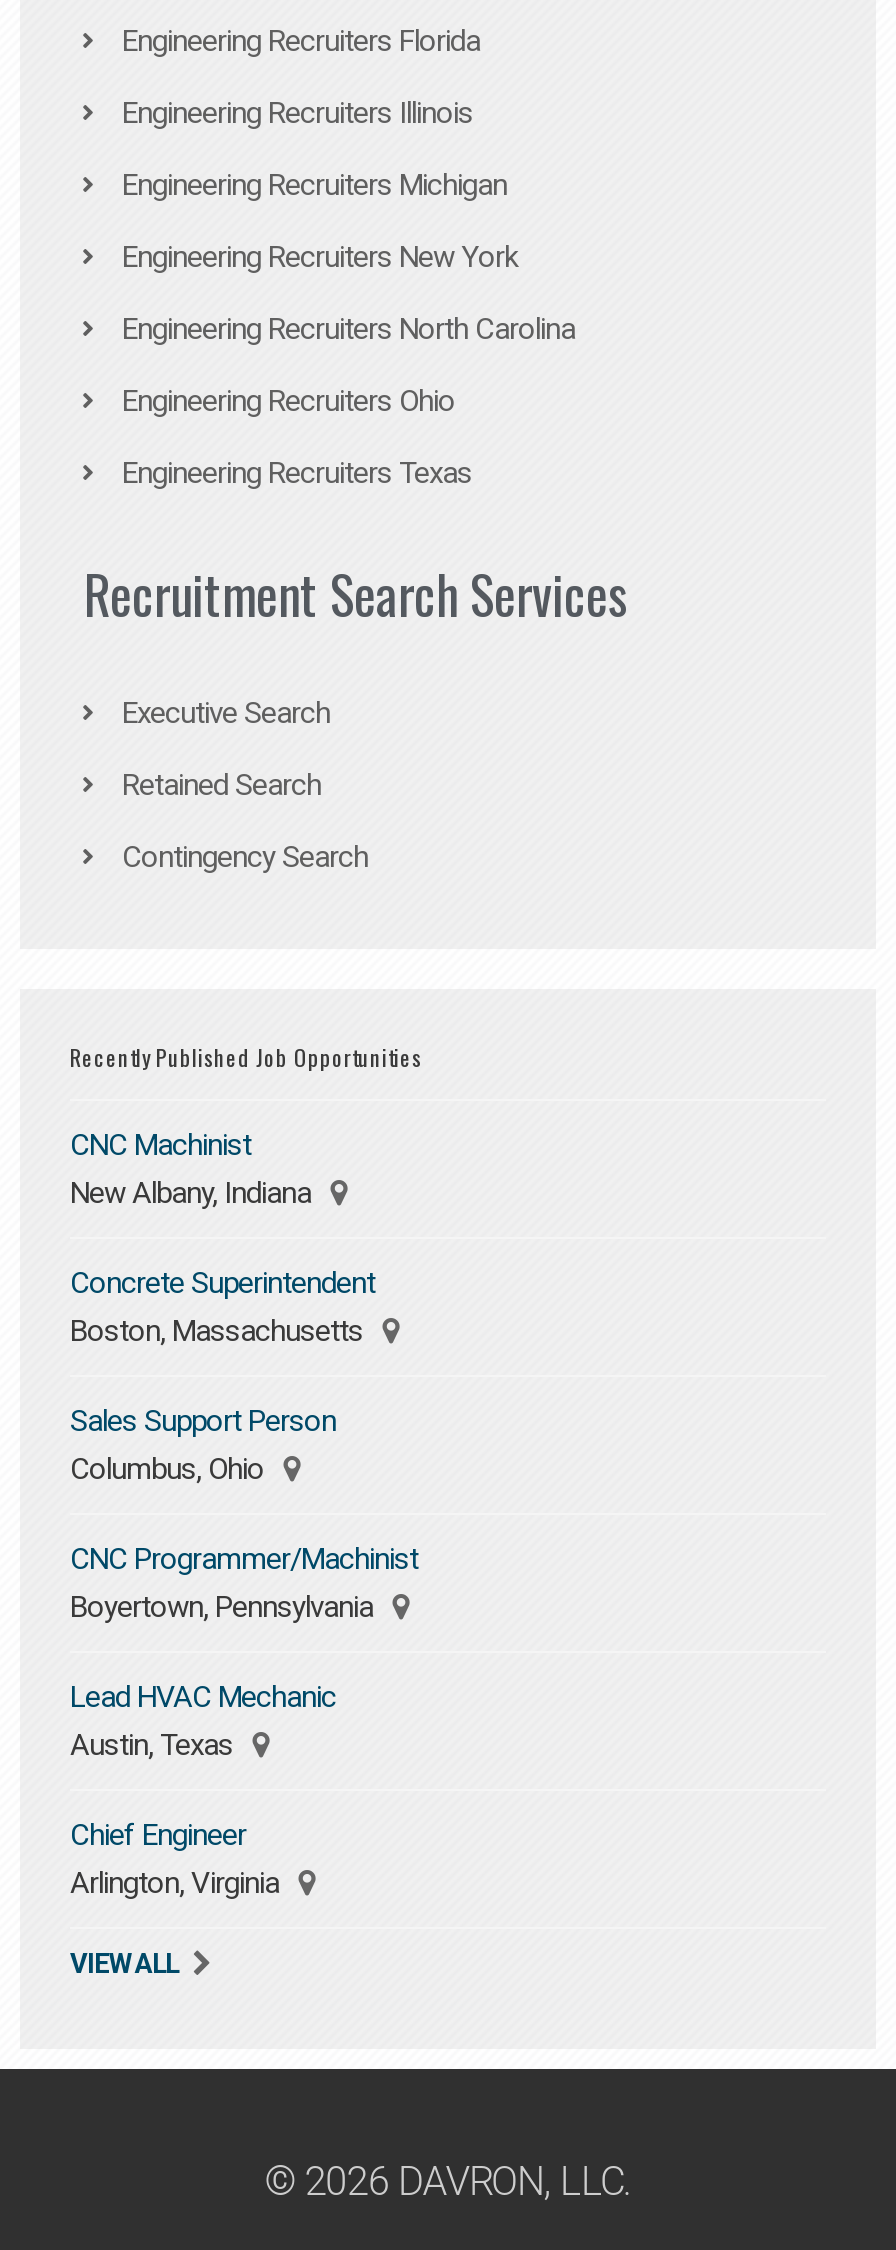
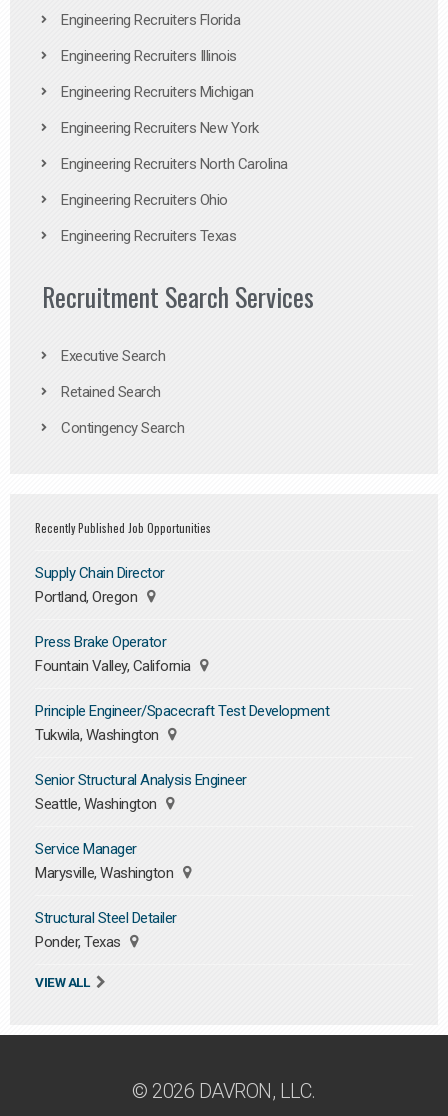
[70,1128,318,1212] CNC Machinist | New Albany, Indiana -> [35,564,164,606] Supply Chain Director | Portland, Oregon
[70,1266,375,1350] Concrete Superintendent | Boston, Massachusetts -> [35,633,194,675] Press Brake Operator | Fountain Valley, California
[70,1404,336,1488] Sales Support Person | Columbus, Ohio -> [35,702,329,744] Principle Engineer/Spacecraft Test Development | Tukwila, Washington
[70,1542,418,1626] CNC Programmer/Machinist | Boyertown, Pennsylvania -> [35,771,246,813] Senior Structural Analysis Engineer | Seattle, Washington
[70,1680,336,1764] Lead HVAC Mechanic | Austin, Texas -> [35,840,176,882] Service Manager | Marysville, Washington
[70,1818,286,1902] Chief Engineer | Arlington, Virginia -> [35,909,176,951] Structural Steel Detailer | Ponder, Texas

